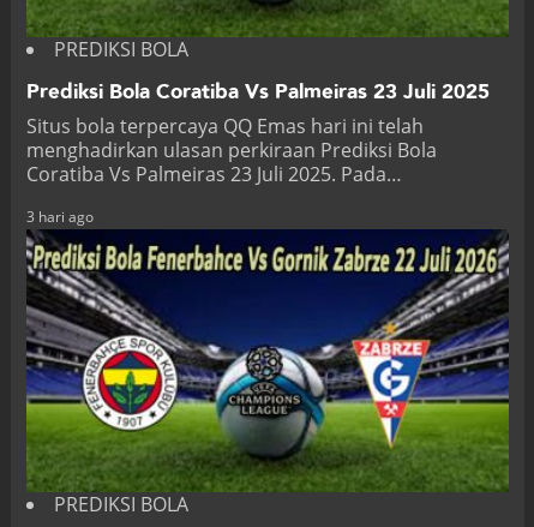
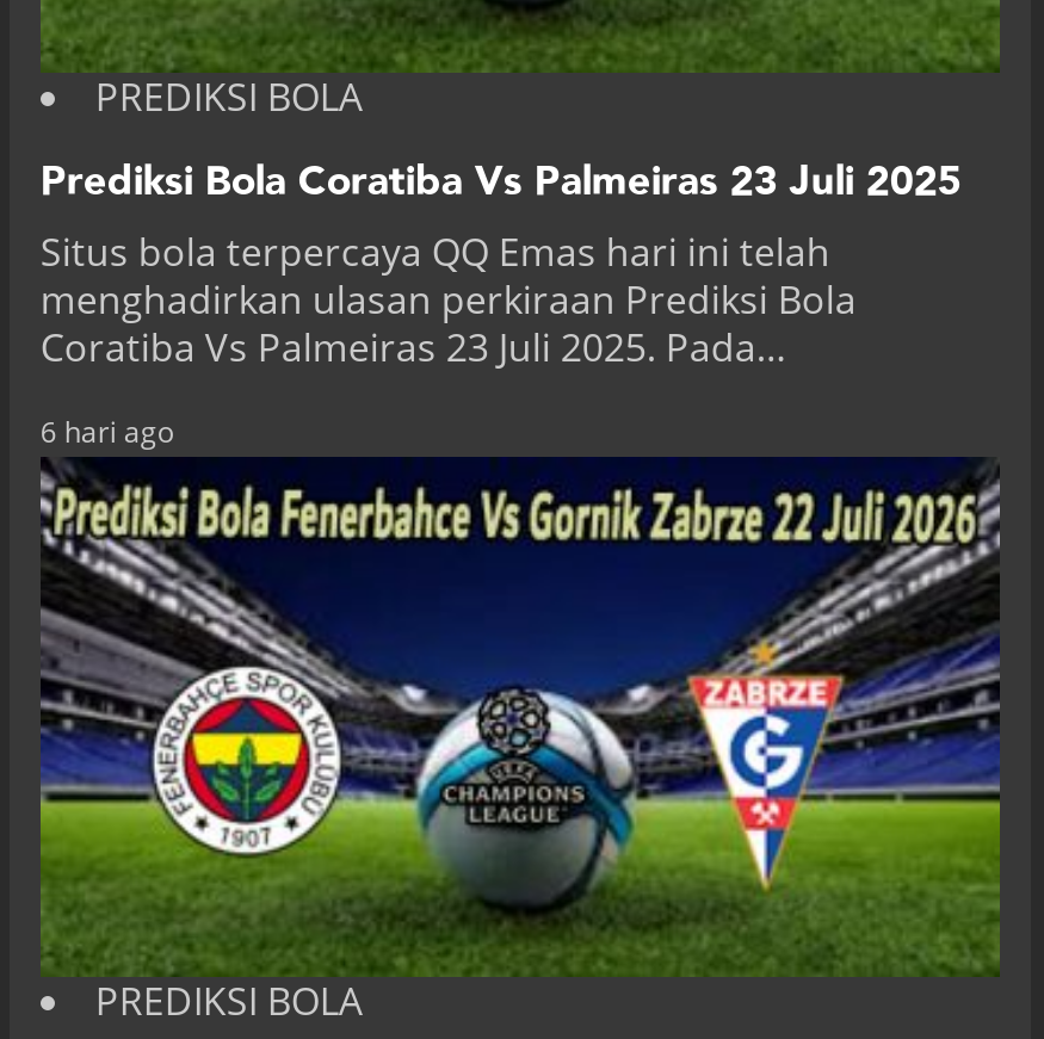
[26,207,93,227] 3 hari ago -> [40,411,174,451] 6 hari ago

